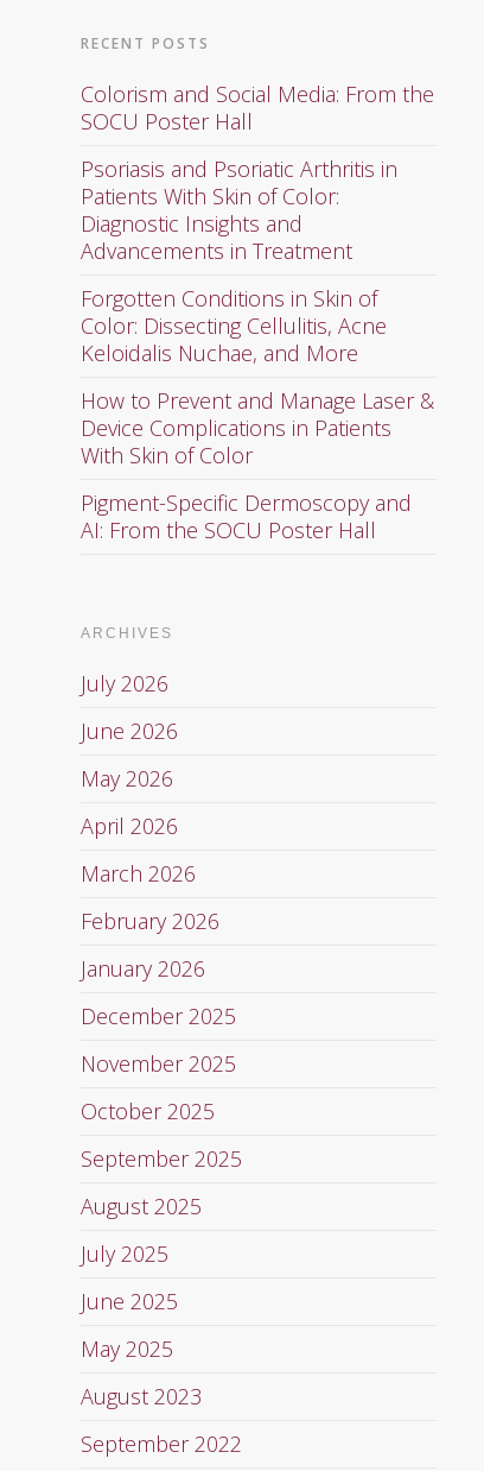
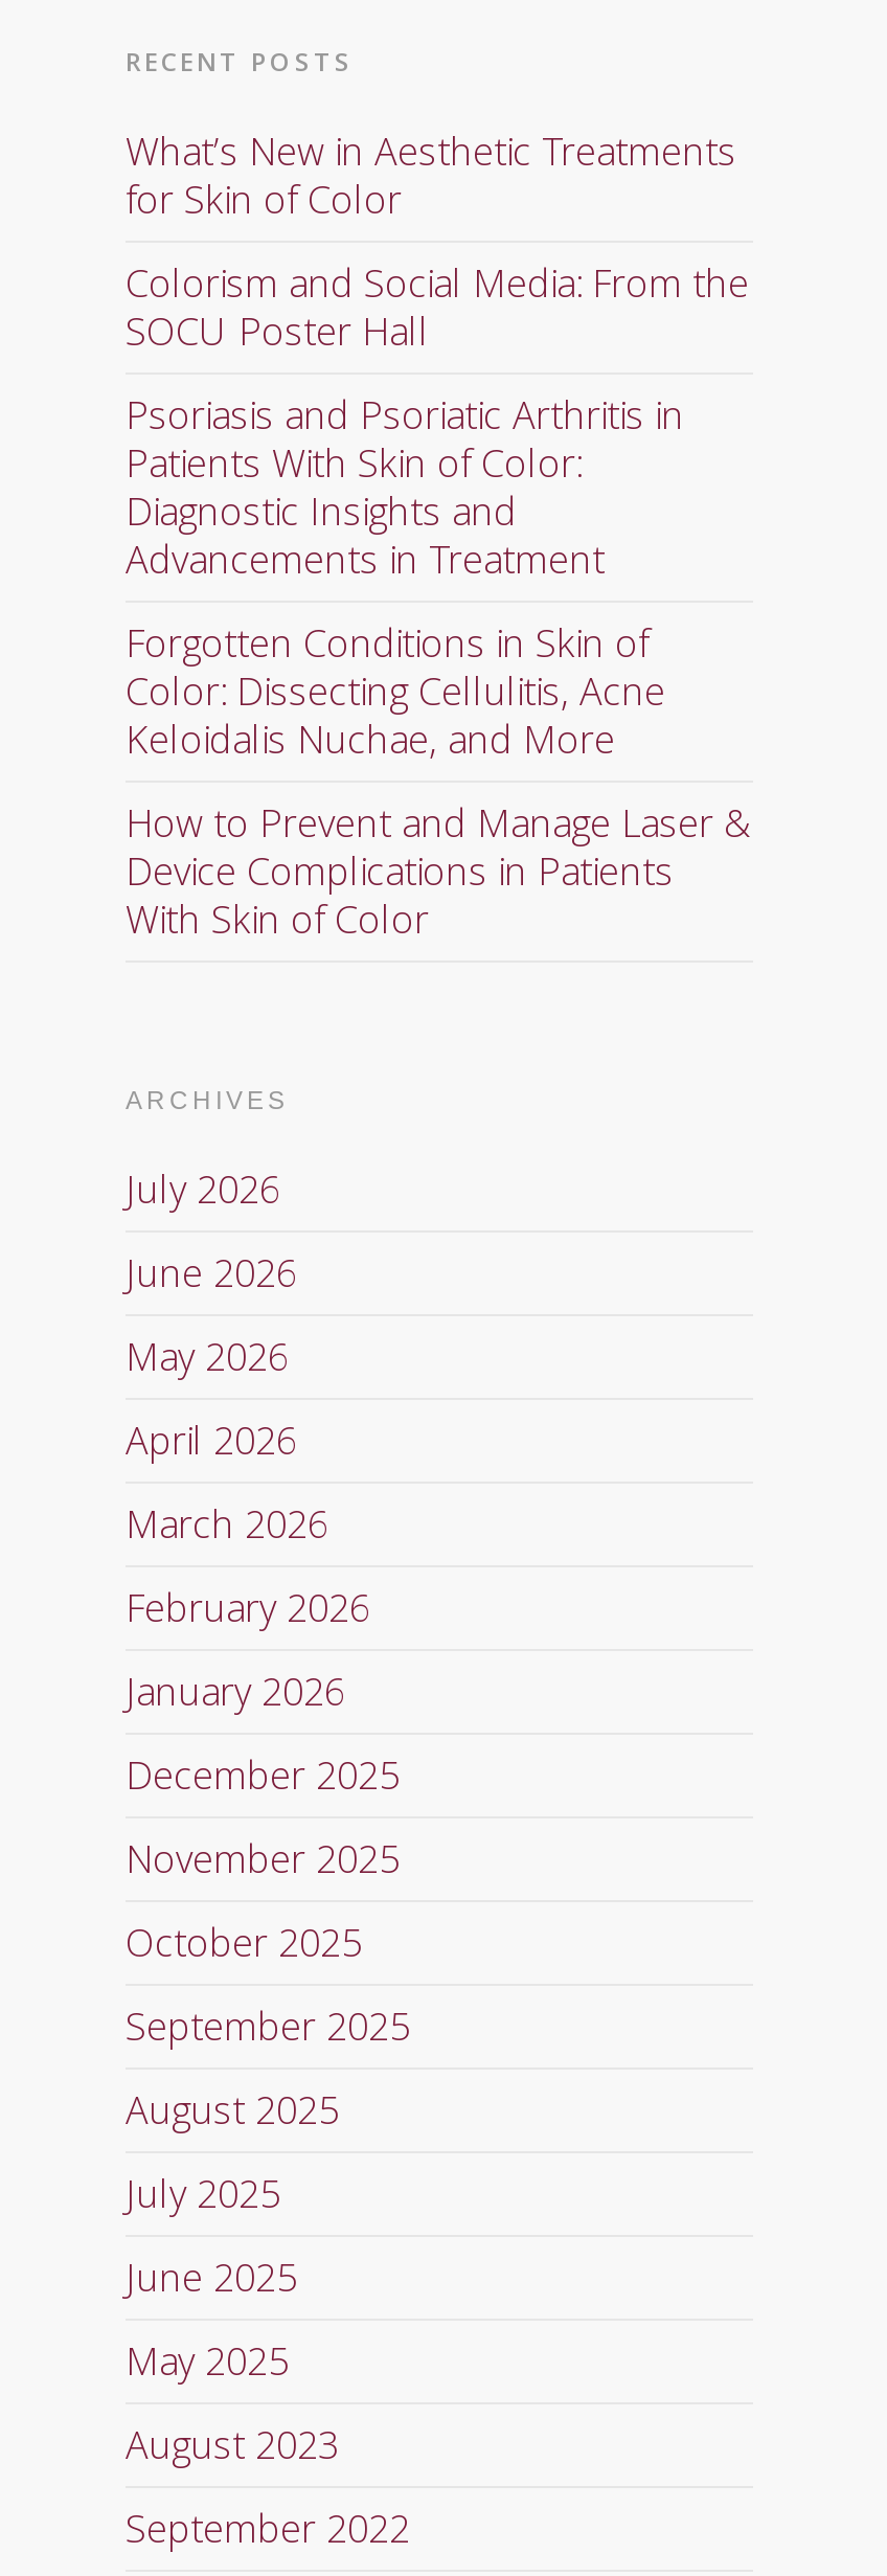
none -> [126,126,736,224] What’s New in Aesthetic Treatments | for Skin of Color
moved [81,80,434,469] -> [126,257,749,944]: Colorism and Social Media: From the | SOCU Poster Hall | Psoriasis and Psoriatic Arthritis in | ... | Device Complications in Patients | With Skin of Color
[81,488,412,544] Pigment-Specific Dermoscopy and | AI: From the SOCU Poster Hall -> none

